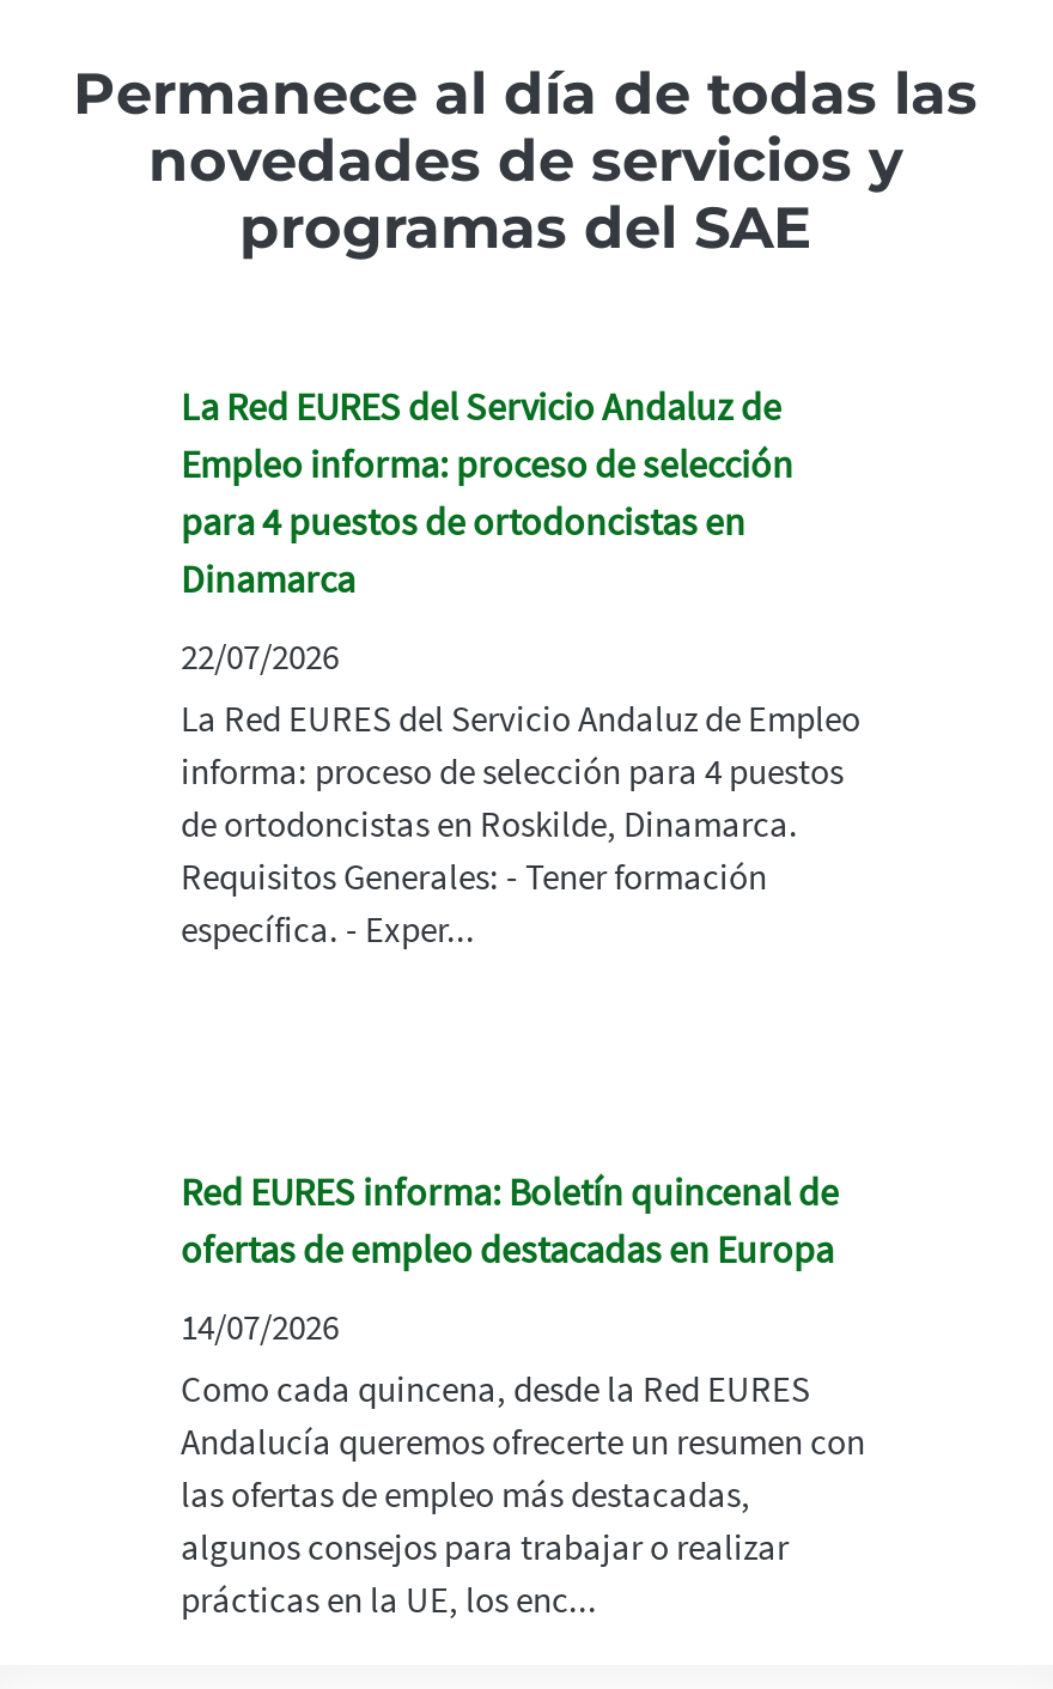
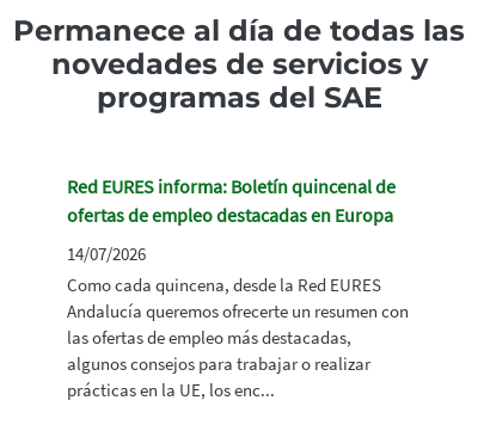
[181,383,860,952] La Red EURES del Servicio Andaluz de | Empleo informa: proceso de selección | para 4 puestos de ortodoncistas en | Dinamarca | 22/07/2026 | La Red EURES del Servicio Andaluz de Empleo | informa: proceso de selección para 4 puestos | de ortodoncistas en Roskilde, Dinamarca. | Requisitos Generales: - Tener formación | específica. - Exper... -> none

